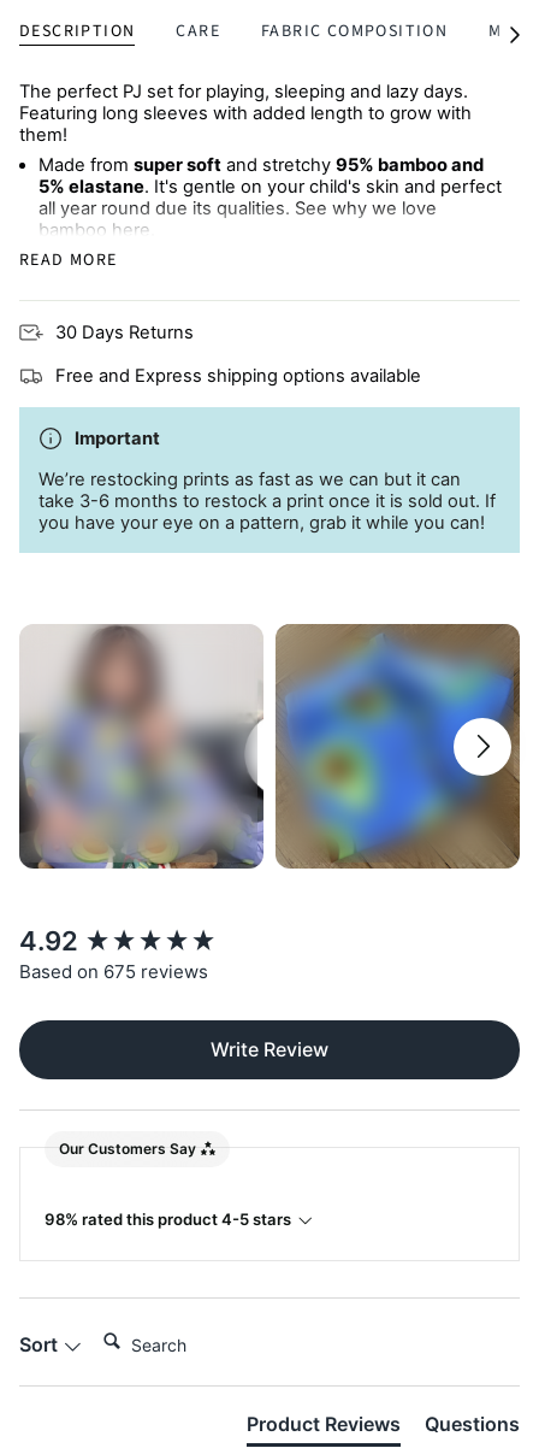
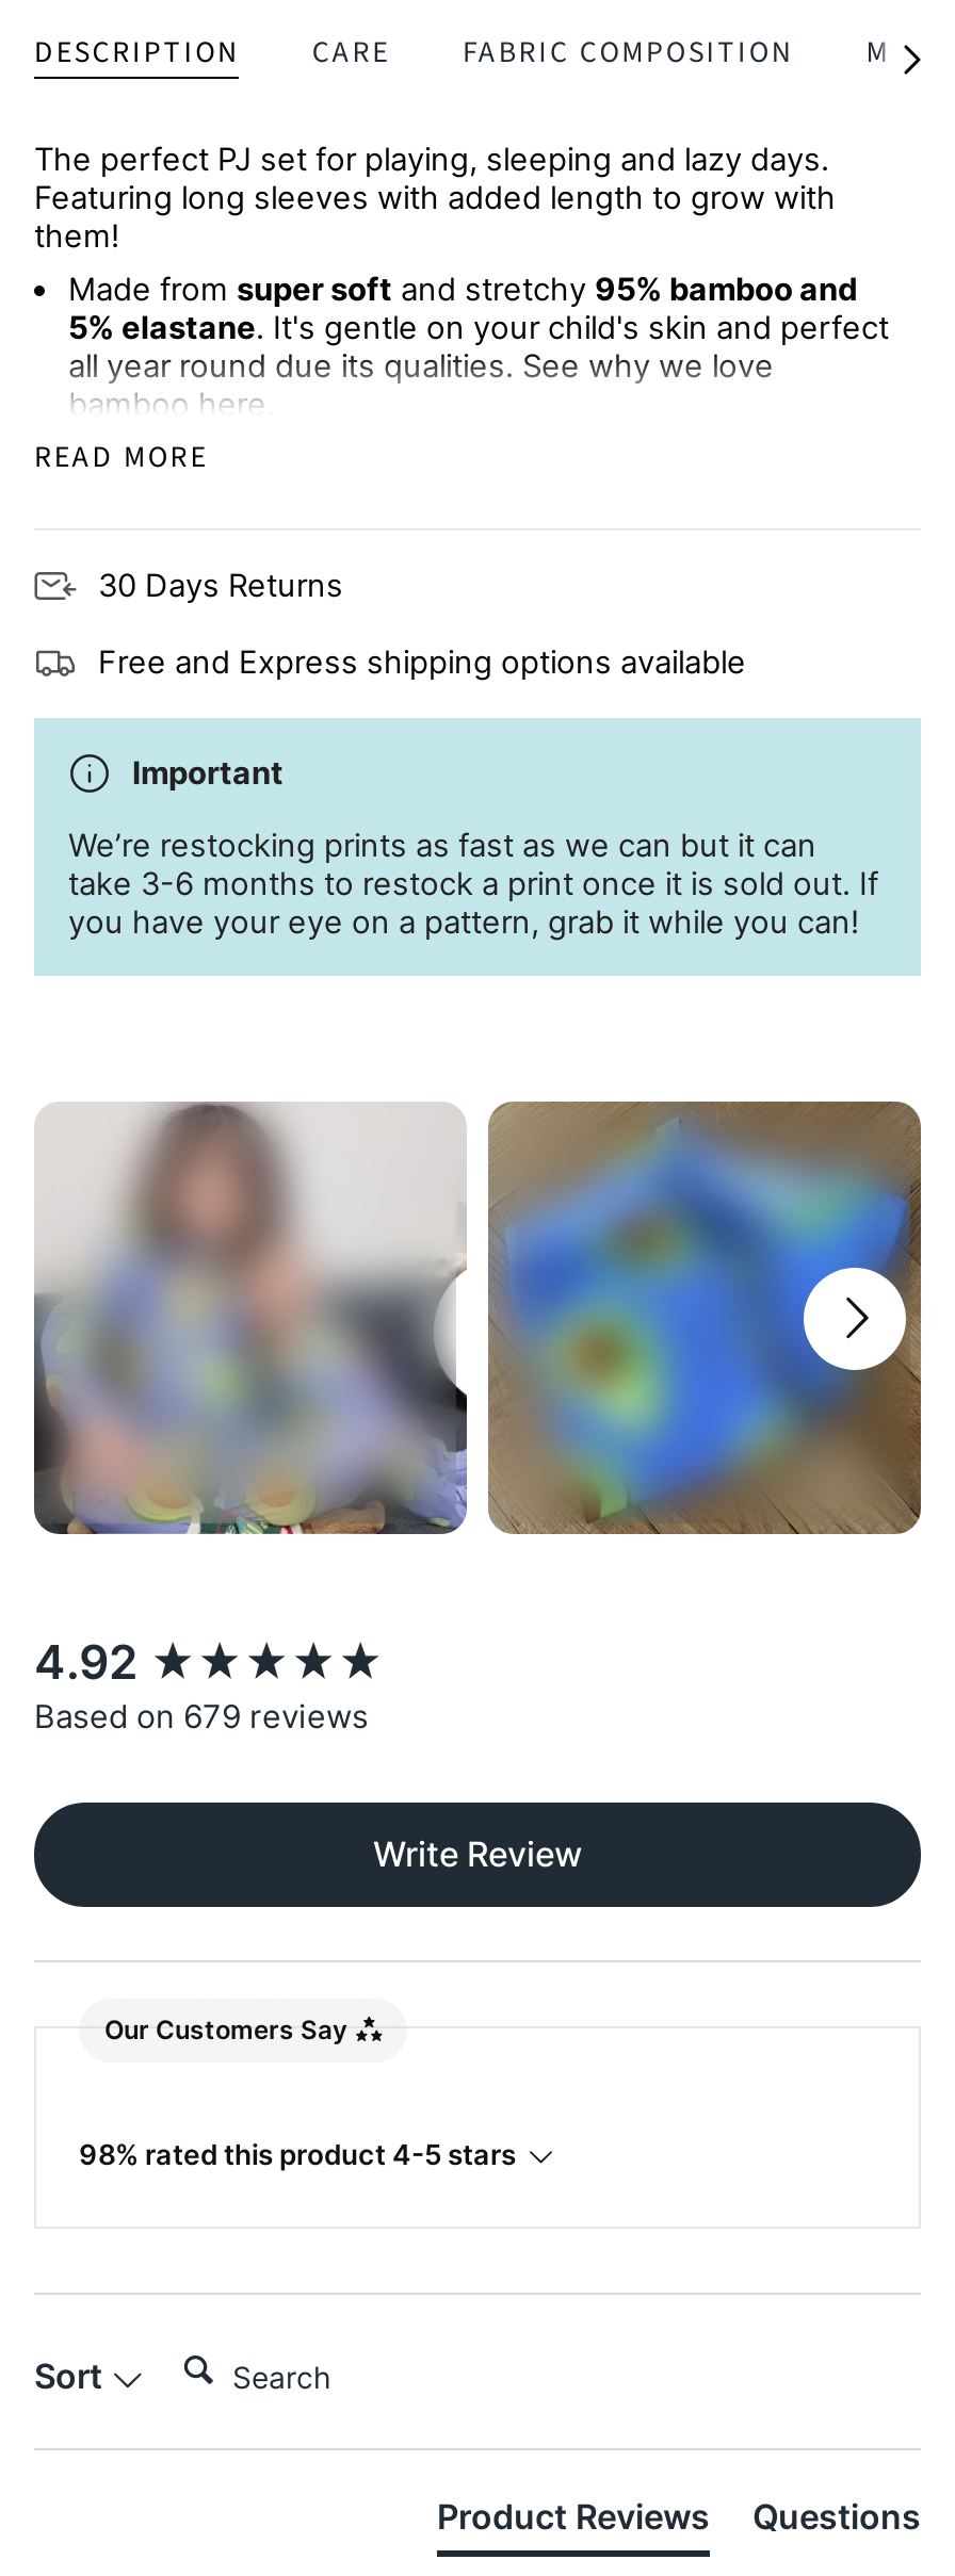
[19,960,208,983] Based on 675 reviews -> [34,1696,369,1737] Based on 679 reviews

